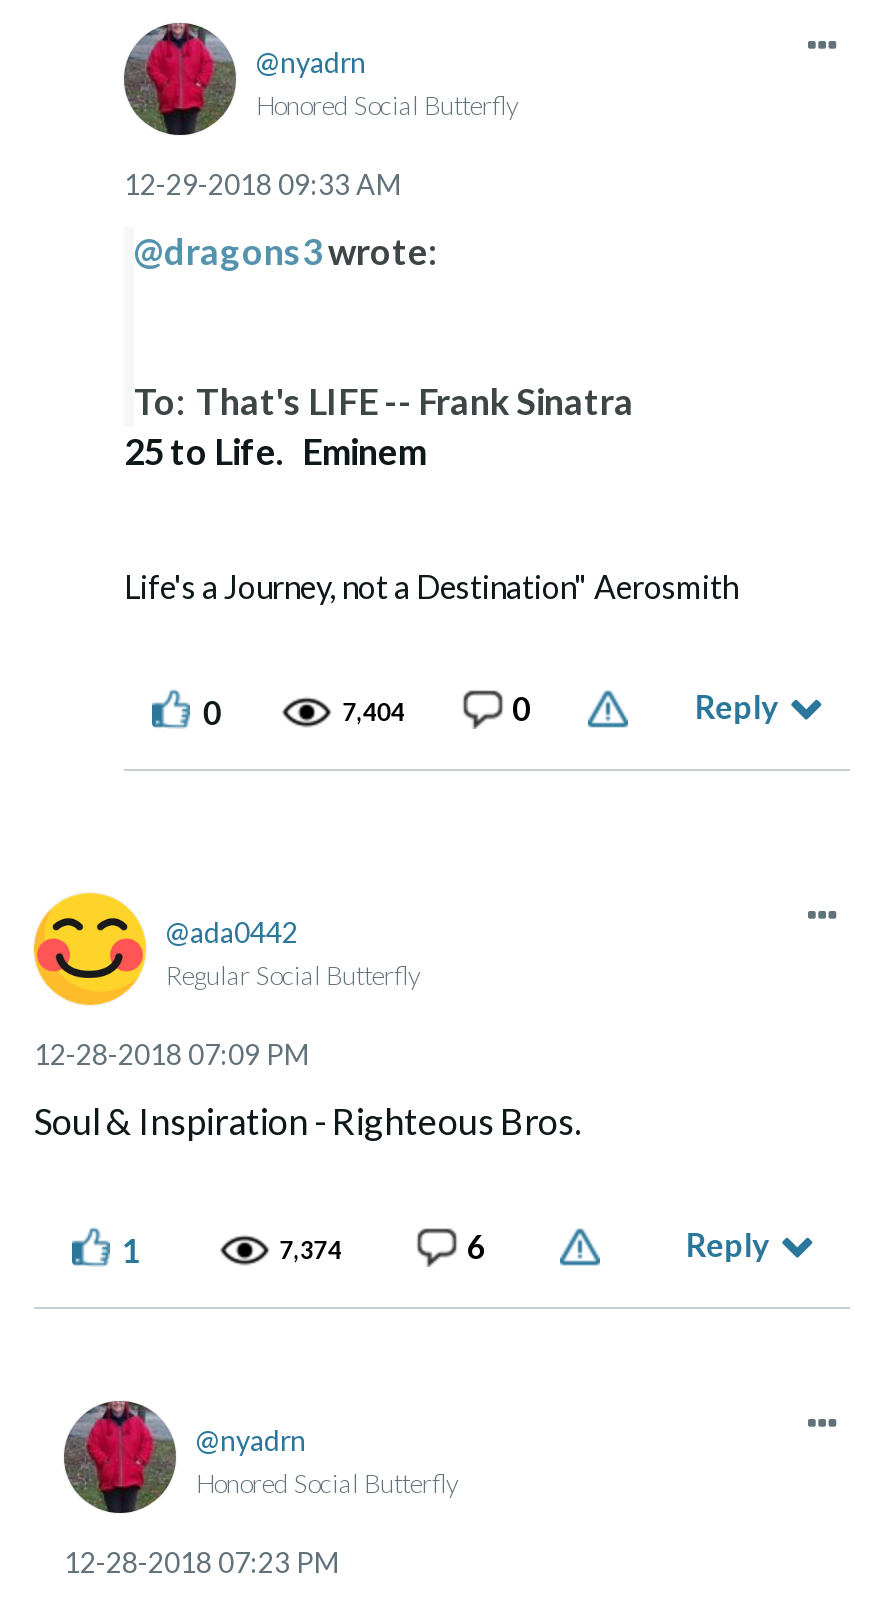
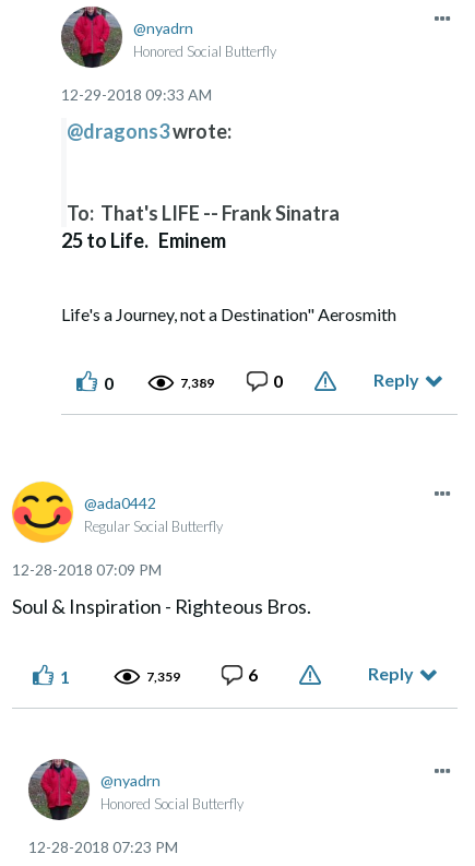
[342,696,404,726] 7,404 -> [180,374,214,391] 7,389
[279,1234,341,1264] 7,374 -> [146,668,180,684] 7,359

